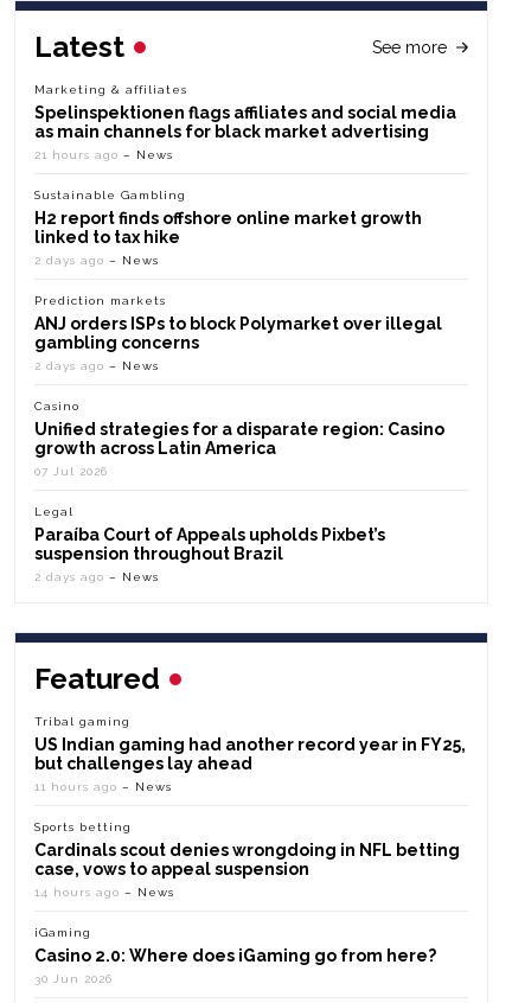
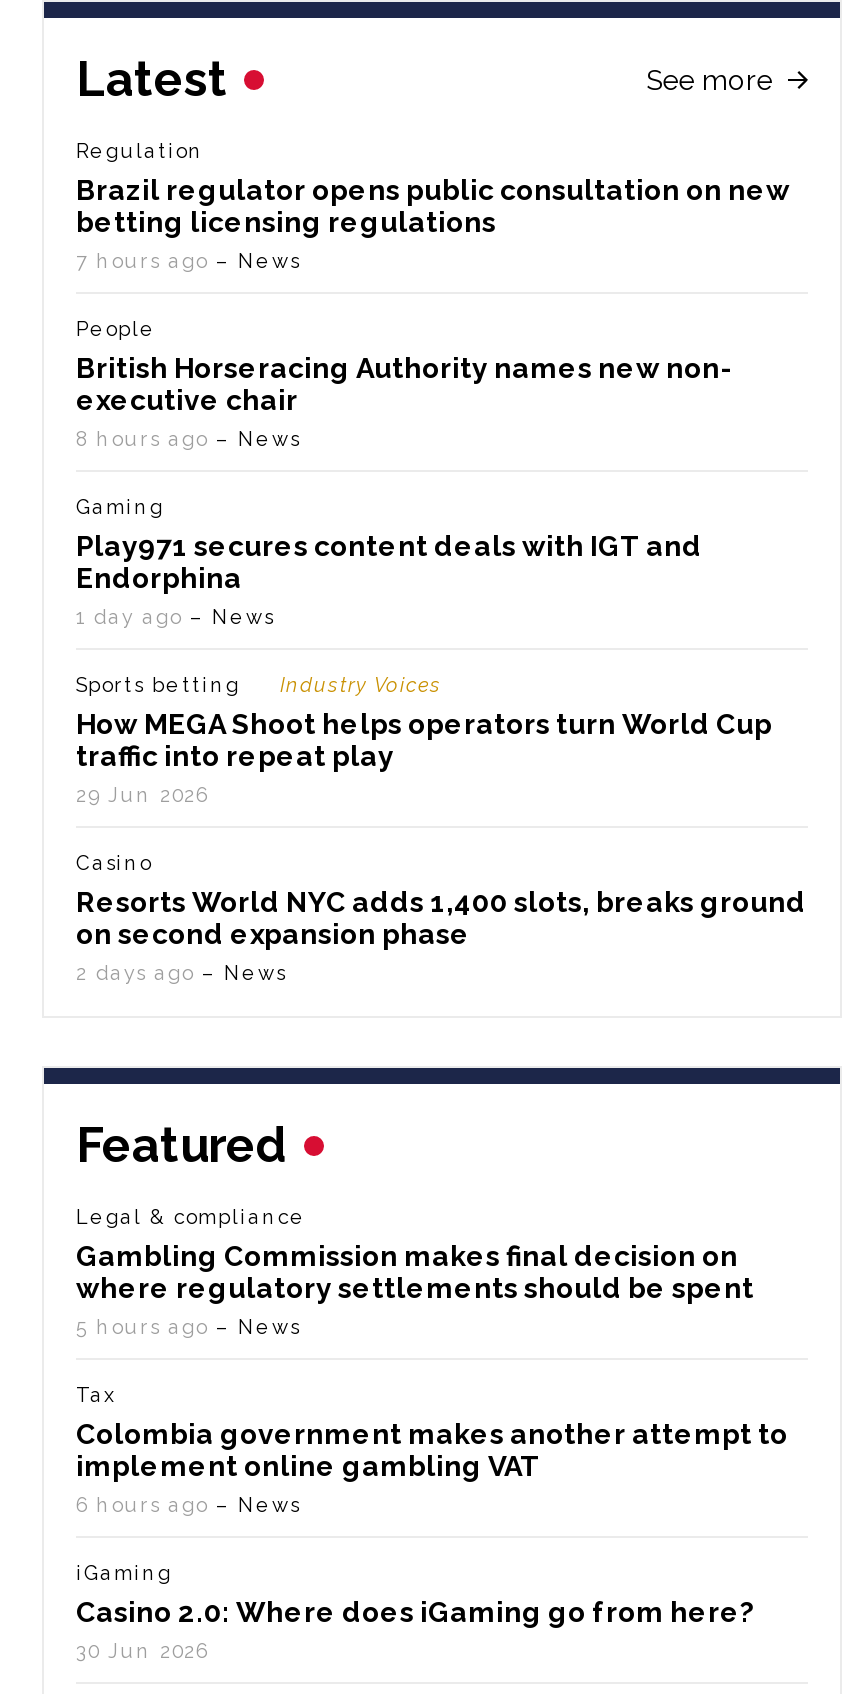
[34,83,456,372] Marketing & affiliates | Spelinspektionen flags affiliates and social media | as main channels for black market advertising | 21 hours ago – News | Sustainable Gambling | H2 report finds offshore online market growth | linked to tax hike | 2 days ago – News | Prediction markets | ANJ orders ISPs to block Polymarket over illegal | gambling concerns | 2 days ago – News -> [76,140,790,806] Regulation | Brazil regulator opens public consultation on new | betting licensing regulations | 7 hours ago – News | People | British Horseracing Authority names new non- | executive chair | 8 hours ago – News | Gaming | Play971 secures content deals with IGT and | Endorphina | 1 day ago – News | Industry Voices | How MEGA Shoot helps operators turn World Cup | traffic into repeat play | 29 Jun 2026
moved [34,400,79,413] -> [76,852,152,874]: Casino
[34,420,444,563] Unified strategies for a disparate region: Casino | growth across Latin America | 07 Jul 2026 | Legal | Paraíba Court of Appeals upholds Pixbet’s | suspension throughout Brazil -> [76,886,806,950] Resorts World NYC adds 1,400 slots, breaks ground | on second expansion phase
[34,715,466,793] Tribal gaming | US Indian gaming had another record year in FY25, | but challenges lay ahead | 11 hours ago – News -> [76,1206,754,1338] Legal & compliance | Gambling Commission makes final decision on | where regulatory settlements should be spent | 5 hours ago – News
moved [34,820,132,833] -> [76,674,240,696]: Sports betting
[34,841,460,899] Cardinals scout denies wrongdoing in NFL betting | case, vows to appeal suspension | 14 hours ago – News -> [76,1384,788,1516] Tax | Colombia government makes another attempt to | implement online gambling VAT | 6 hours ago – News

